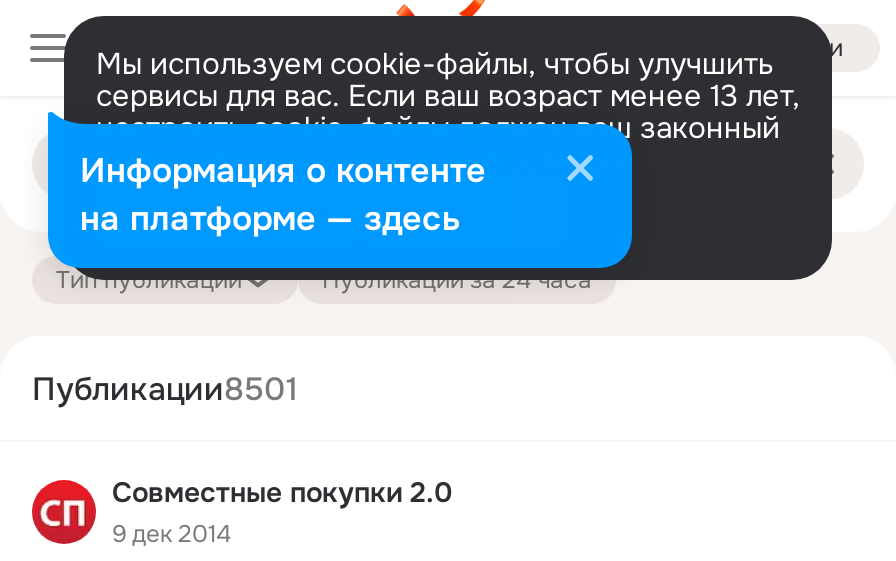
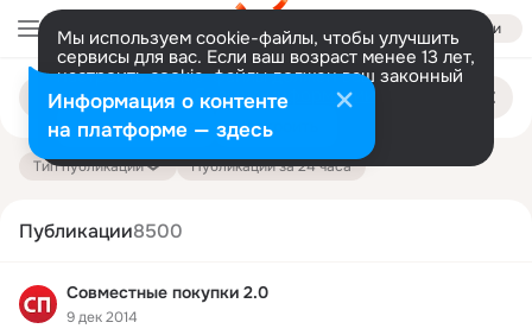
[32,367,298,409] Публикации8501 -> [19,218,183,243] Публикации8500

